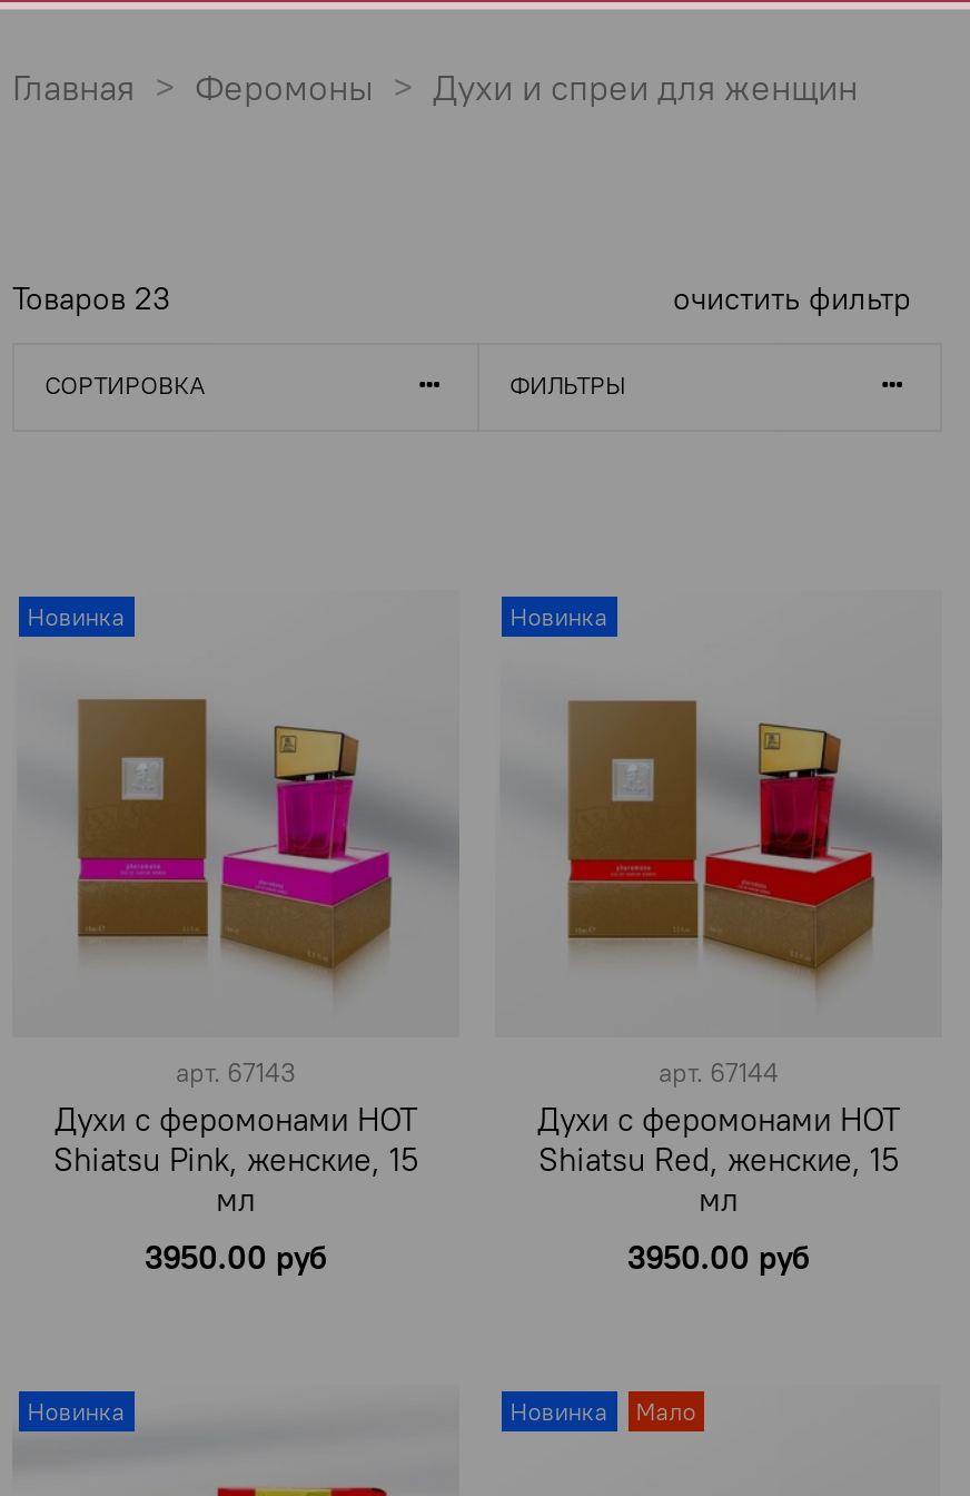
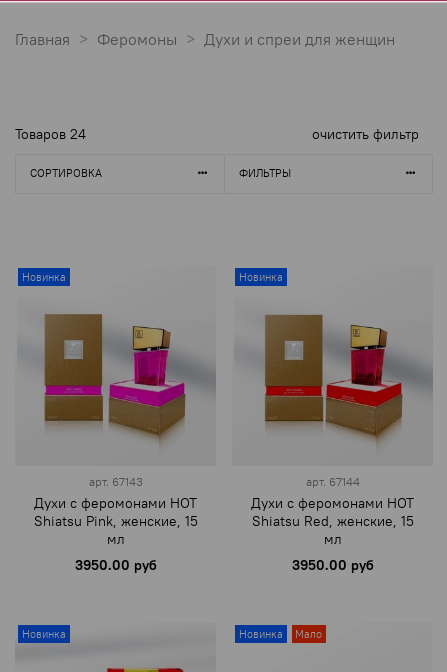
[12,277,170,317] Товаров 23 -> [15,125,86,143] Товаров 24

